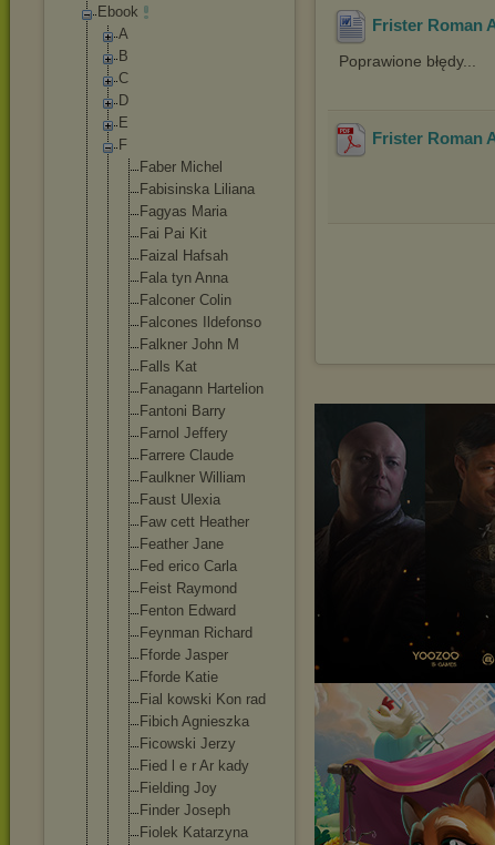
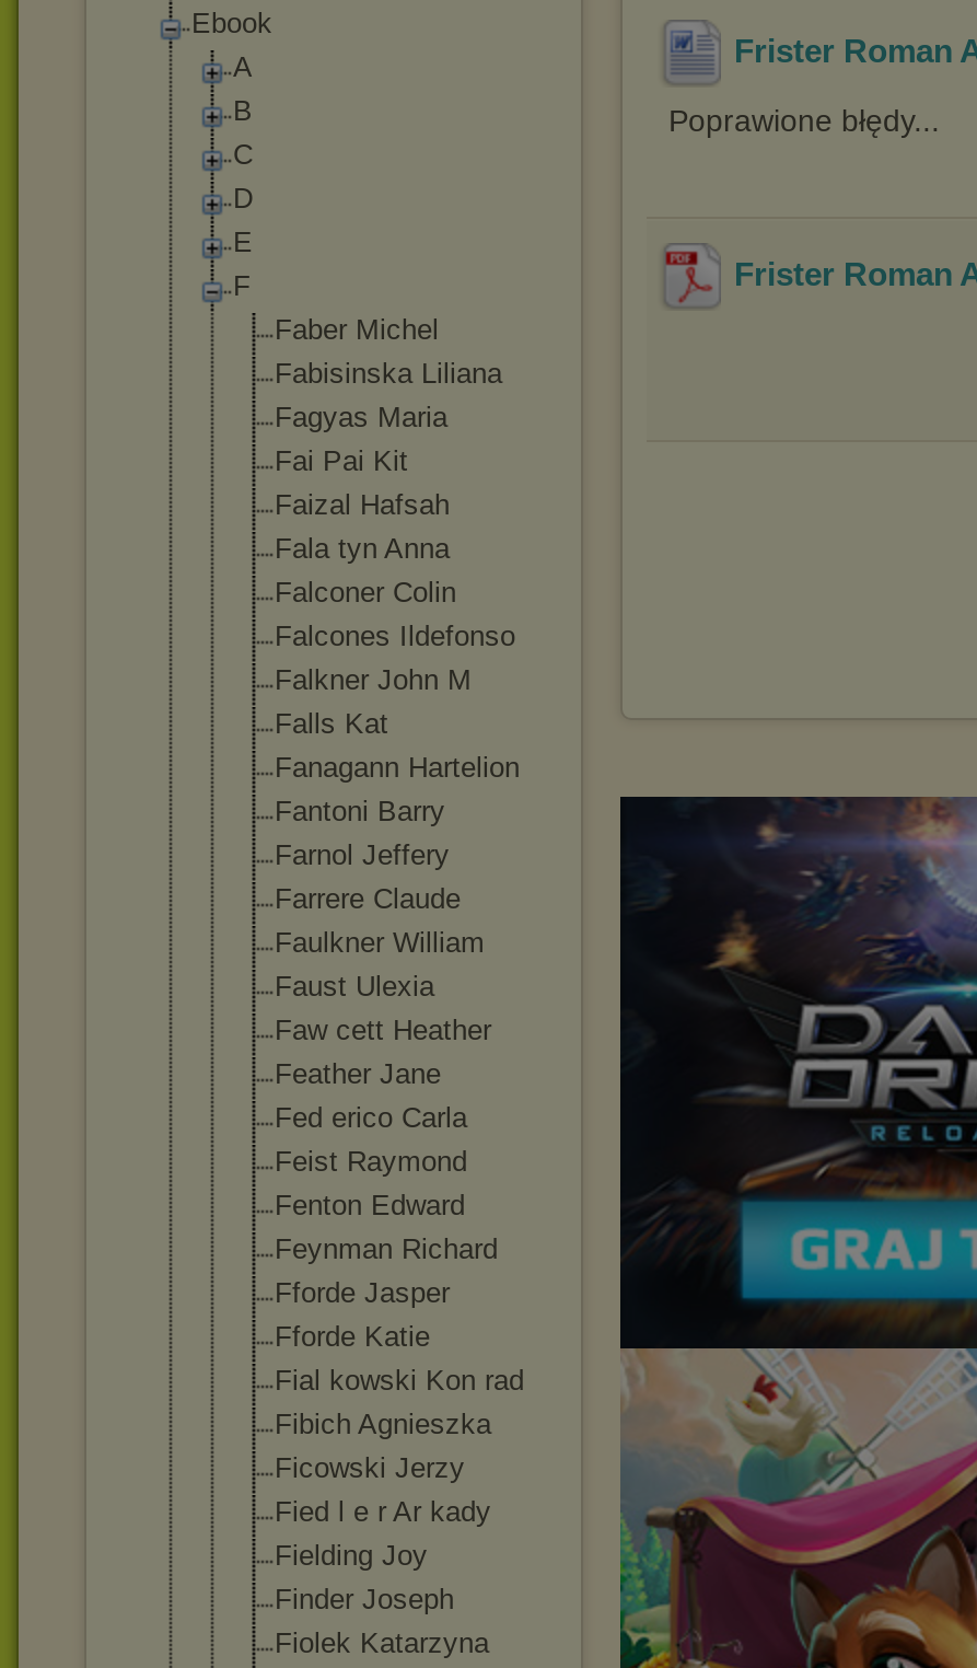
[314,404,492,682] [image] -> [620,795,970,1348] [image]

